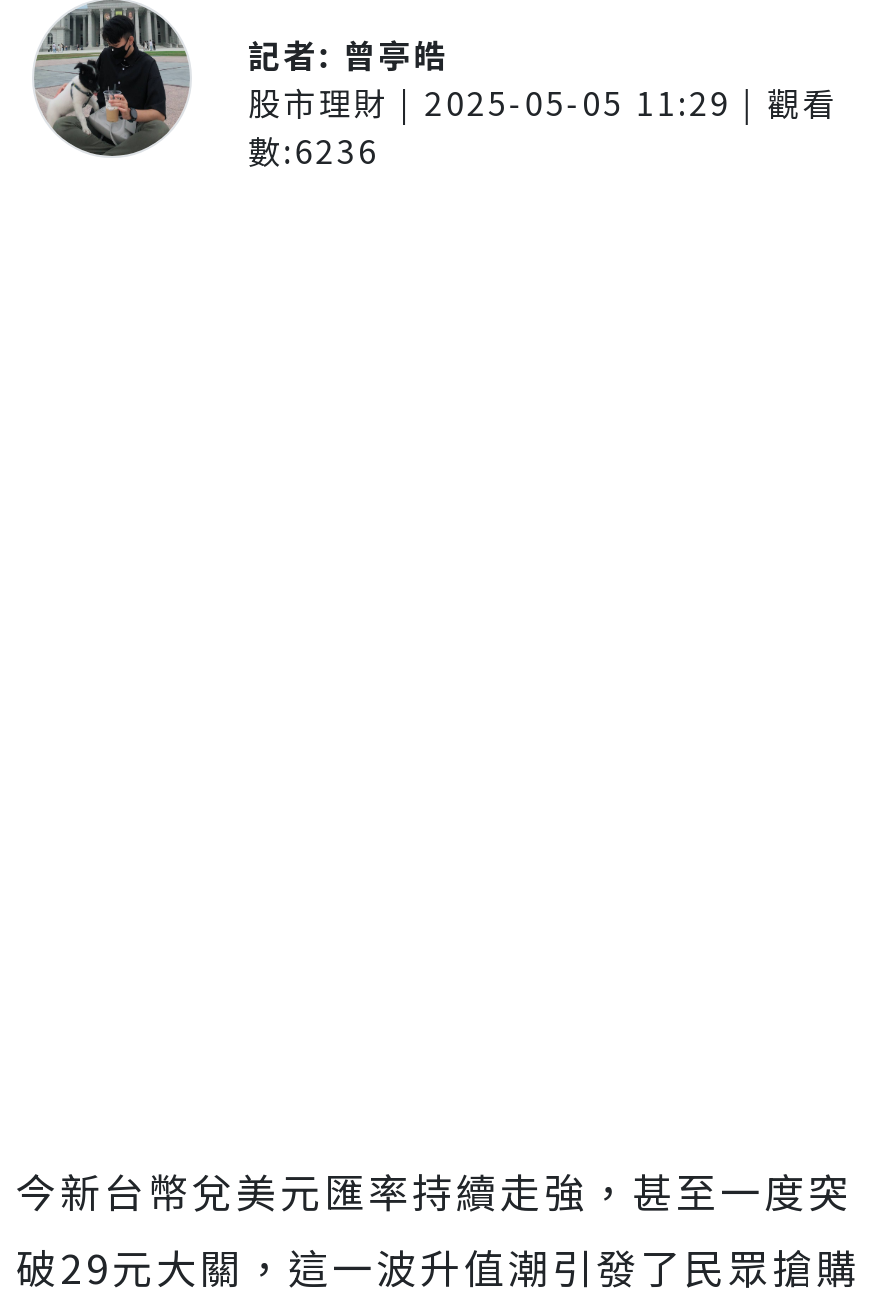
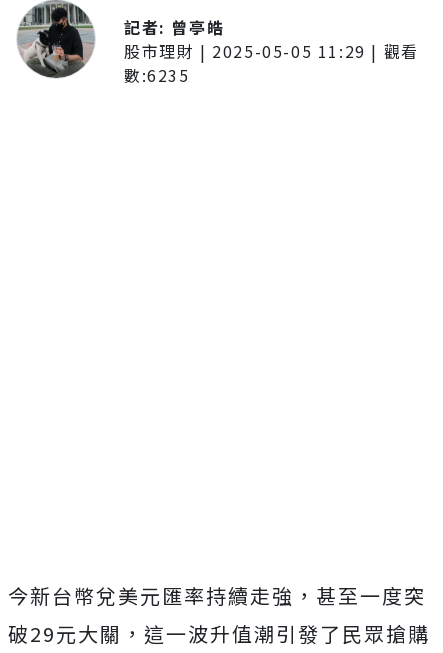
[248,126,379,174] 數:6236 -> [124,63,190,87] 數:6235

